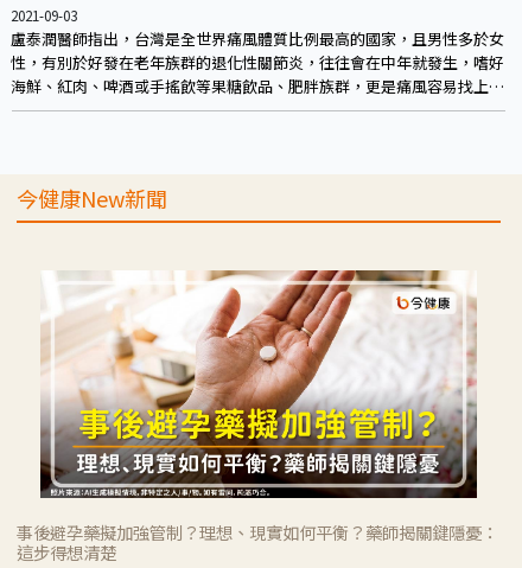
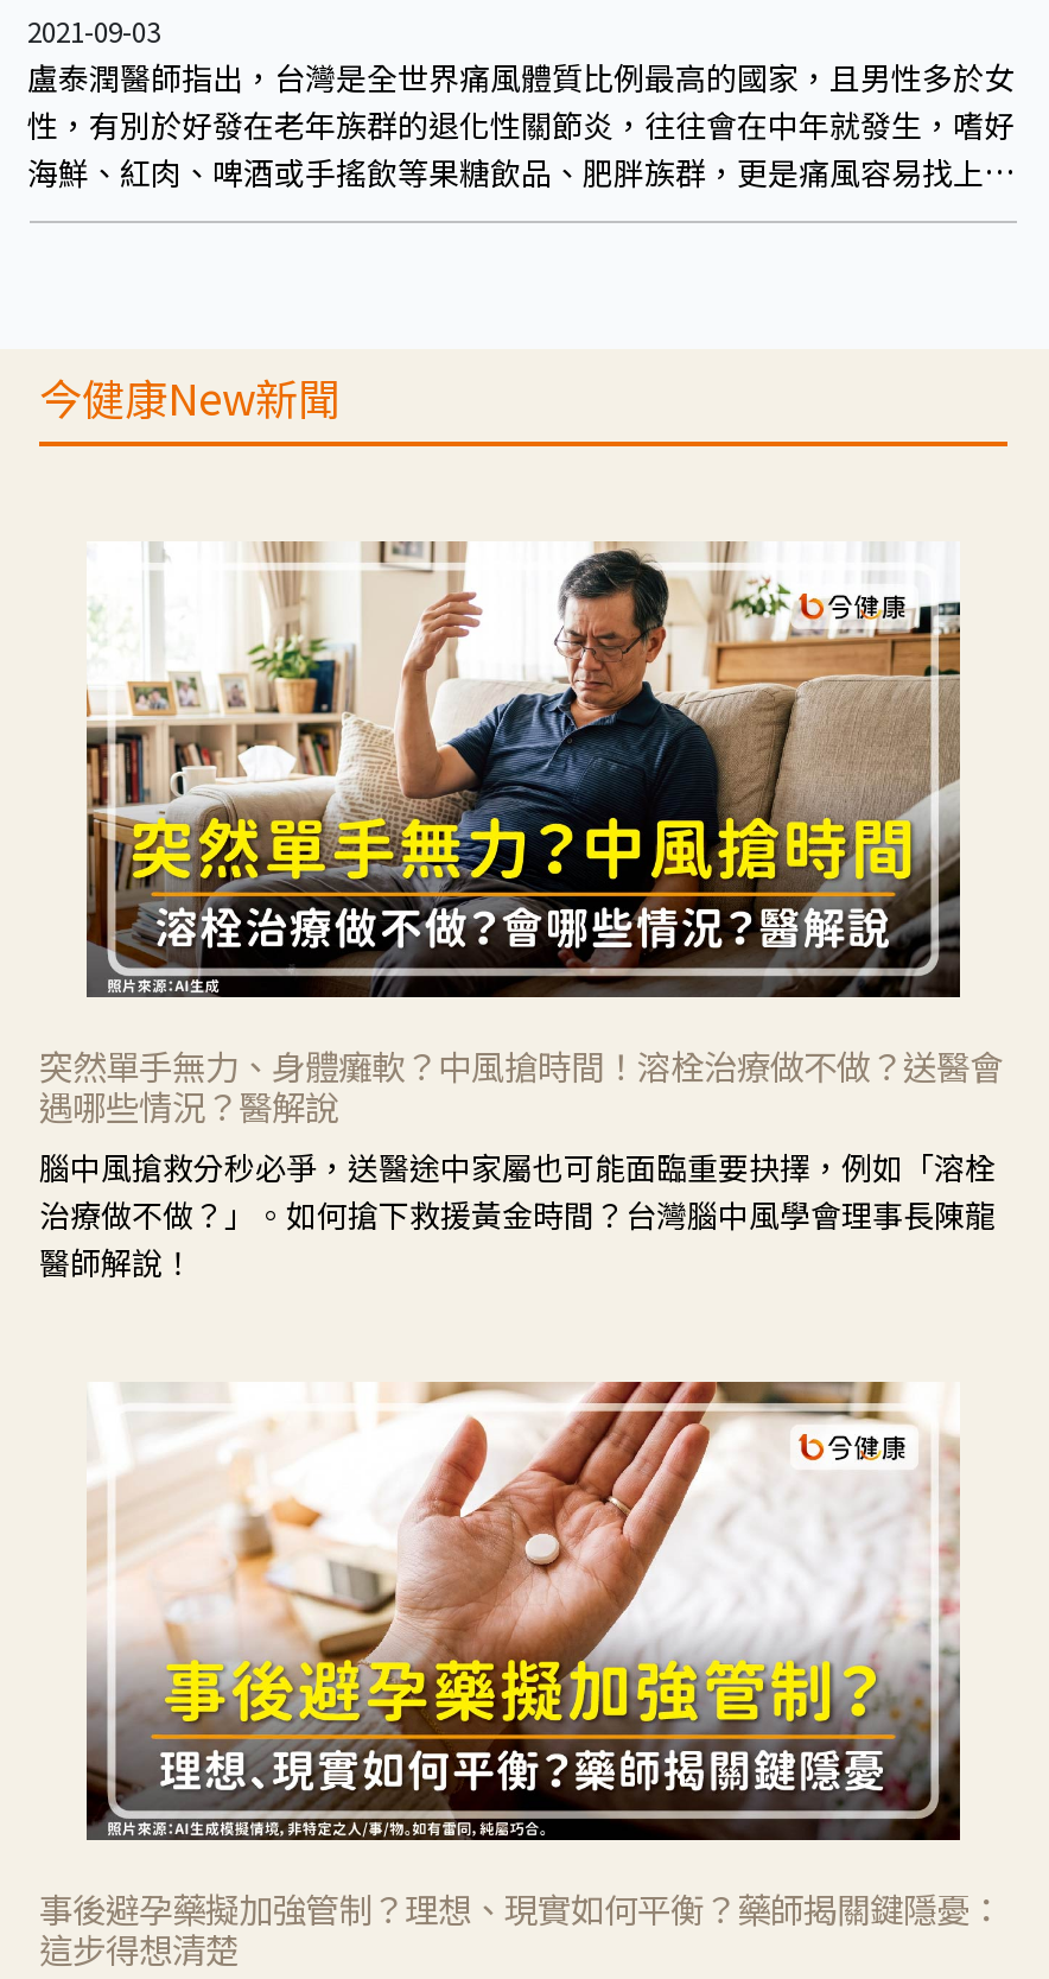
none -> [39,539,1003,1285] [image] | 突然單手無力、身體癱軟？中風搶時間！溶栓治療做不做？送醫會 | 遇哪些情況？醫解說 | 腦中風搶救分秒必爭，送醫途中家屬也可能面臨重要抉擇，例如「溶栓 | 治療做不做？」。如何搶下救援黃金時間？台灣腦中風學會理事長陳龍 | 醫師解說！

